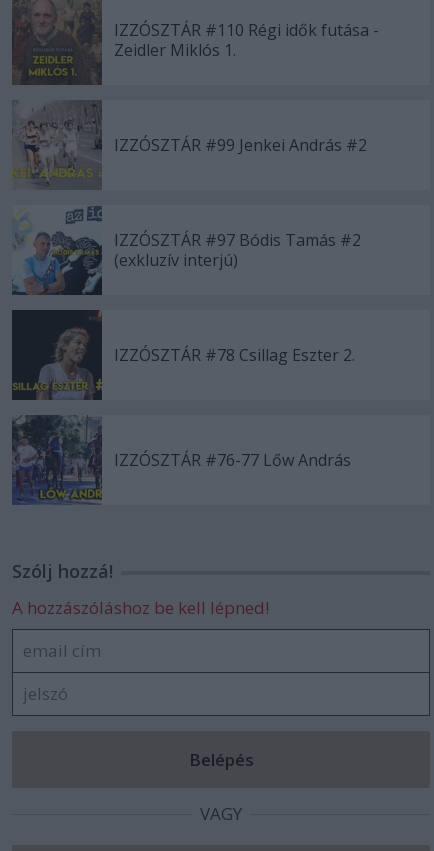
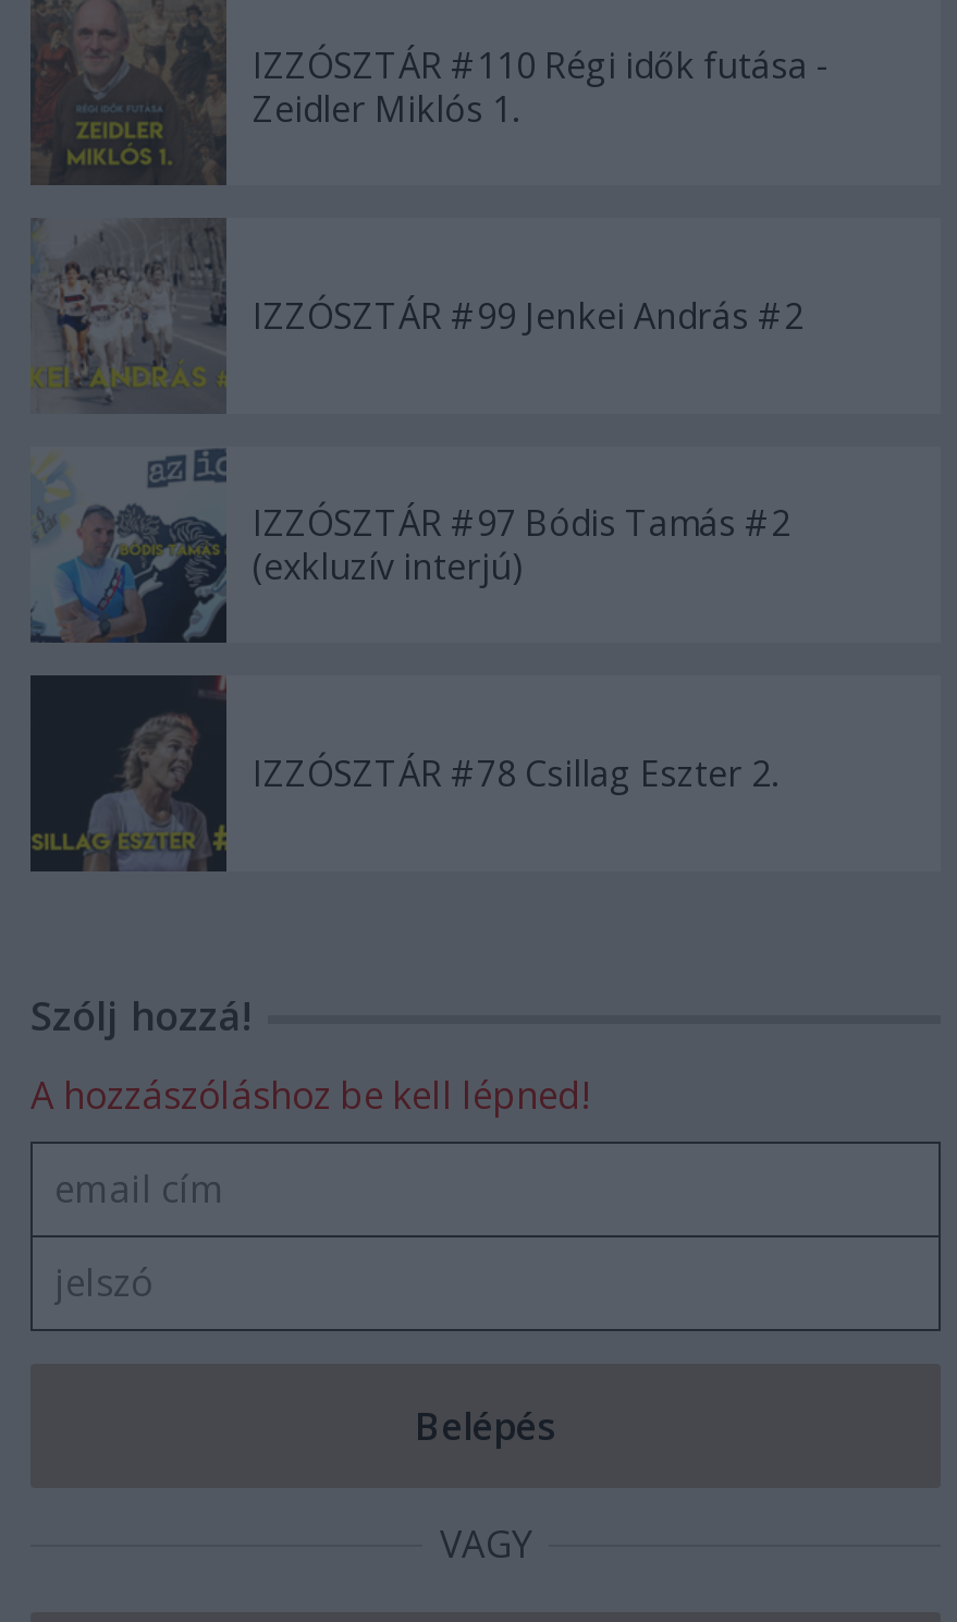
[11,415,351,505] [image] | IZZÓSZTÁR #76-77 Lőw András -> none

